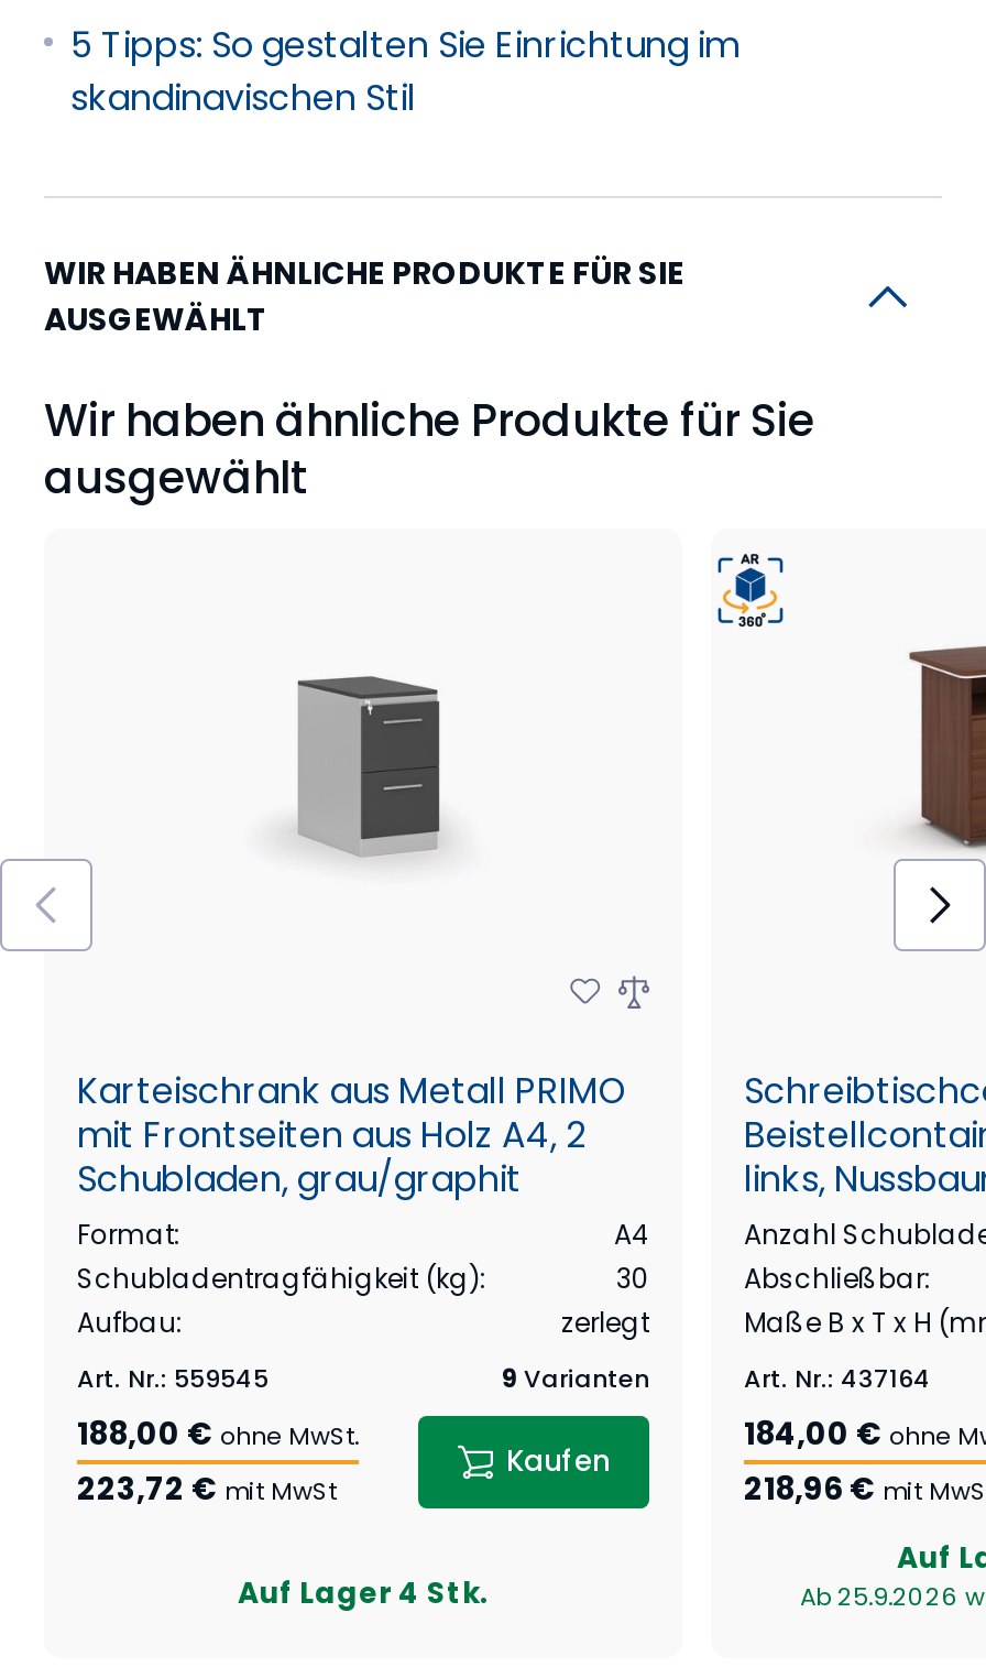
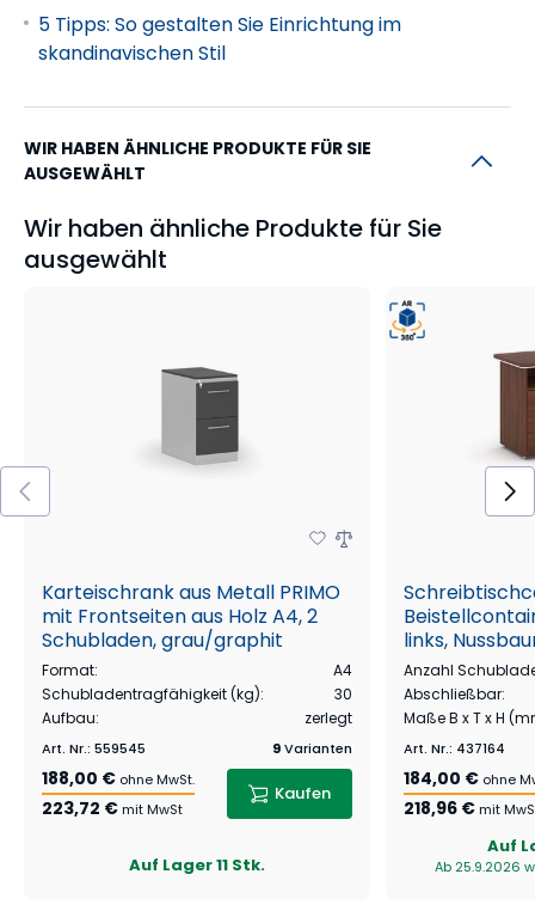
[238,1571,489,1613] Auf Lager 4 Stk. -> [129,853,265,876] Auf Lager 11 Stk.

